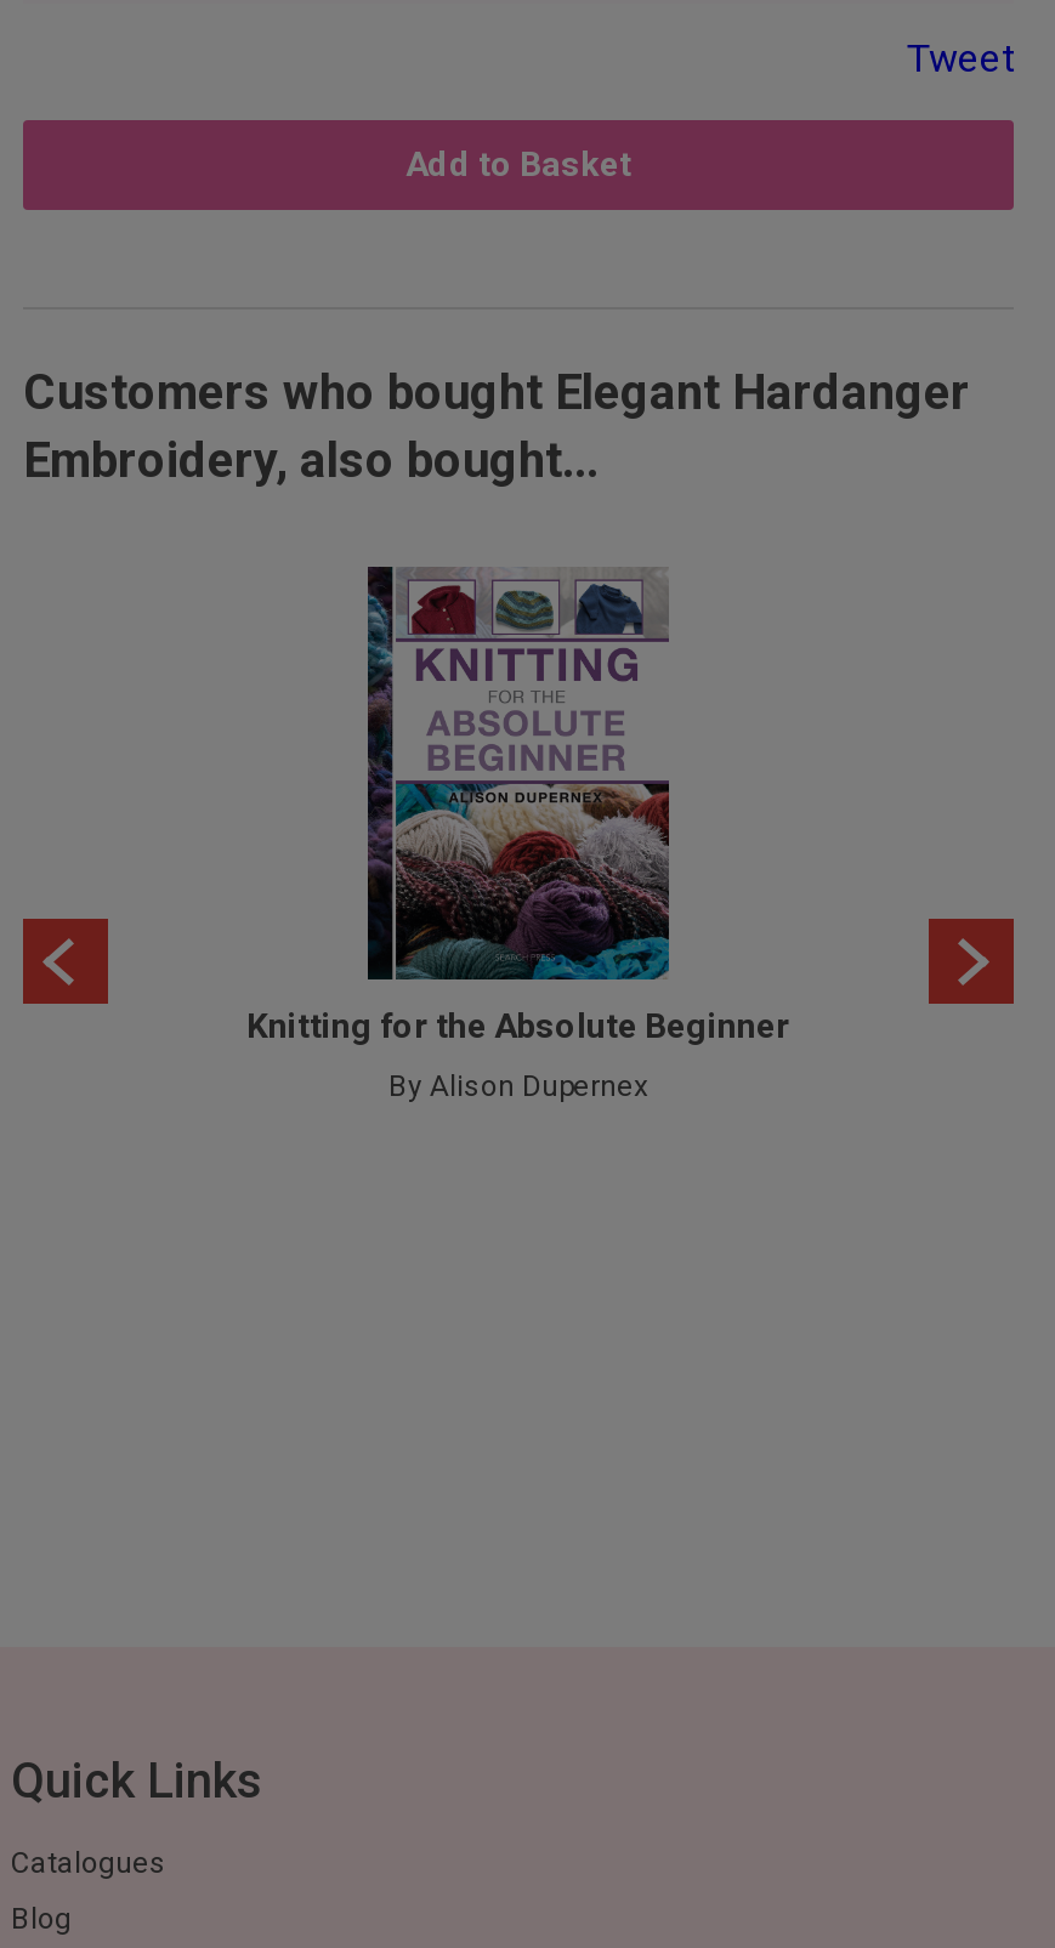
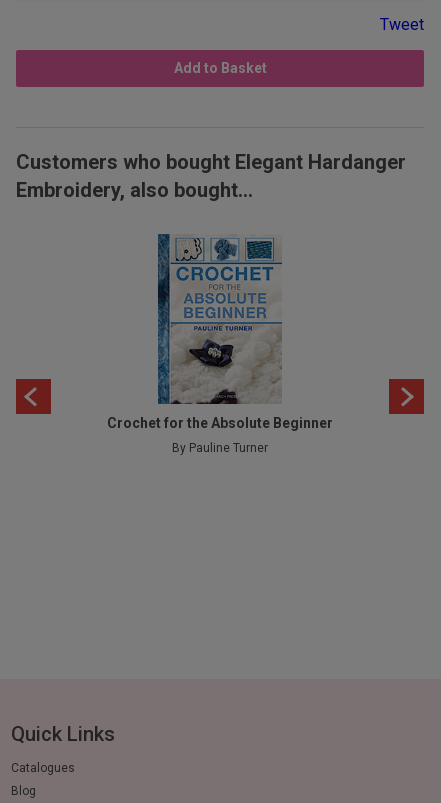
[246,564,790,1045] [image] | Knitting for the Absolute Beginner -> [107,233,333,431] [image] | Crochet for the Absolute Beginner
[388,1069,648,1103] By Alison Dupernex -> [172,441,268,455] By Pauline Turner

